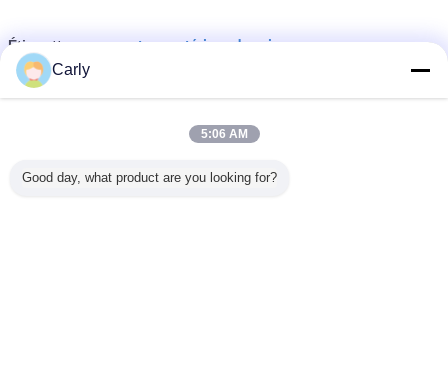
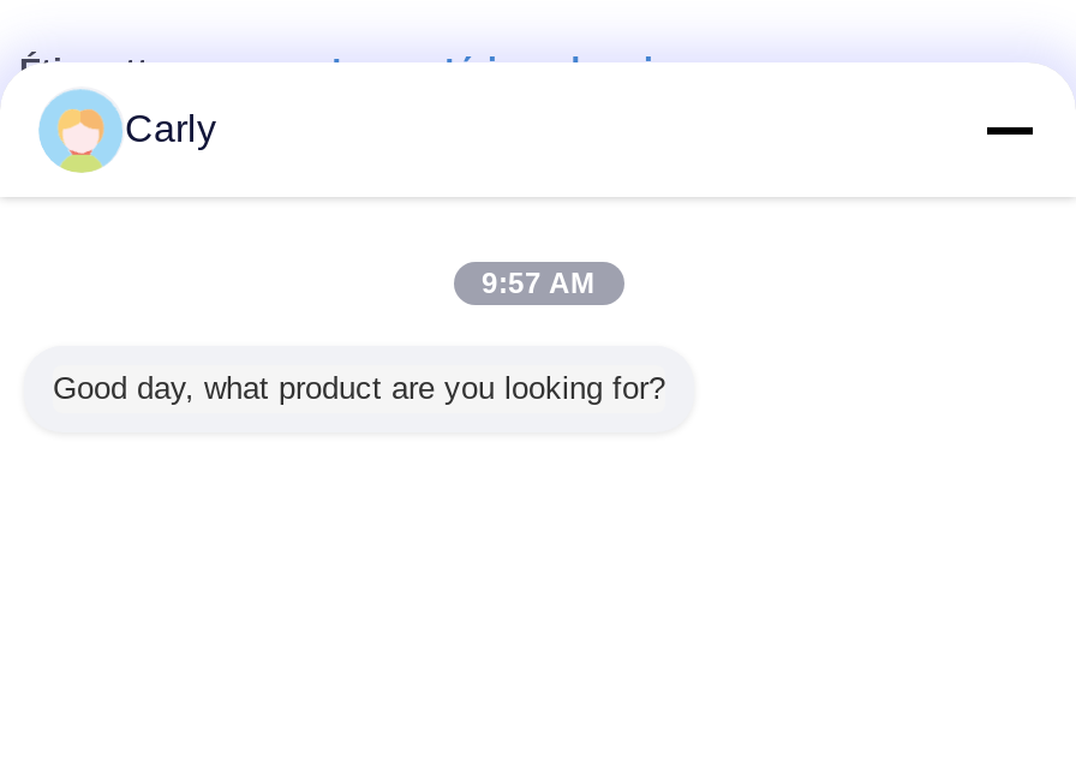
[200,127,247,141] 5:06 AM -> [482,267,594,300] 9:57 AM

